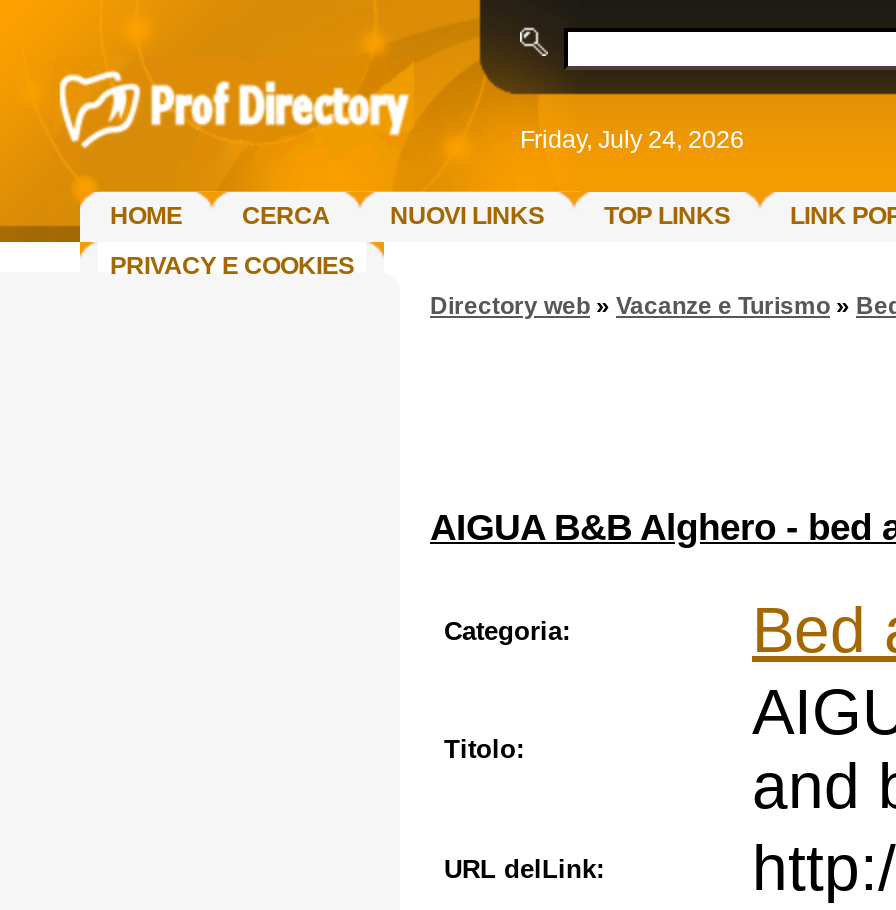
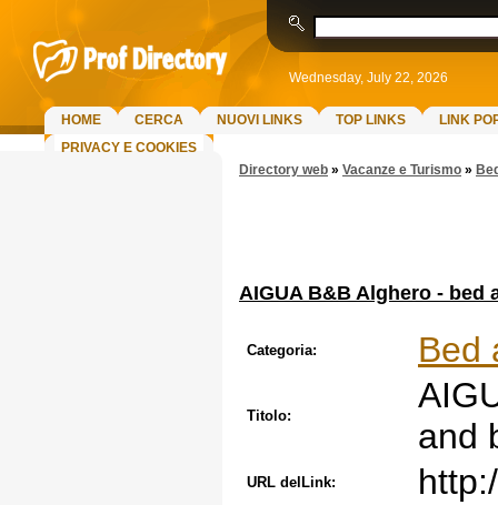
[520,126,744,154] Friday, July 24, 2026 -> [289,70,448,85] Wednesday, July 22, 2026

